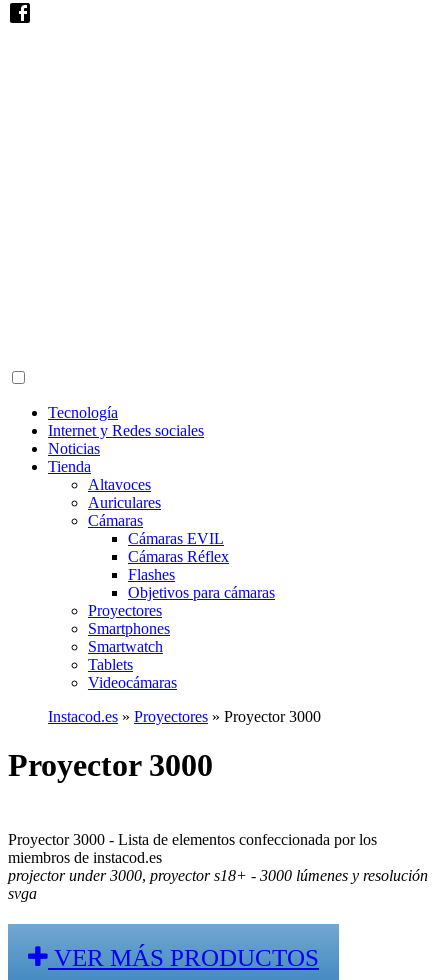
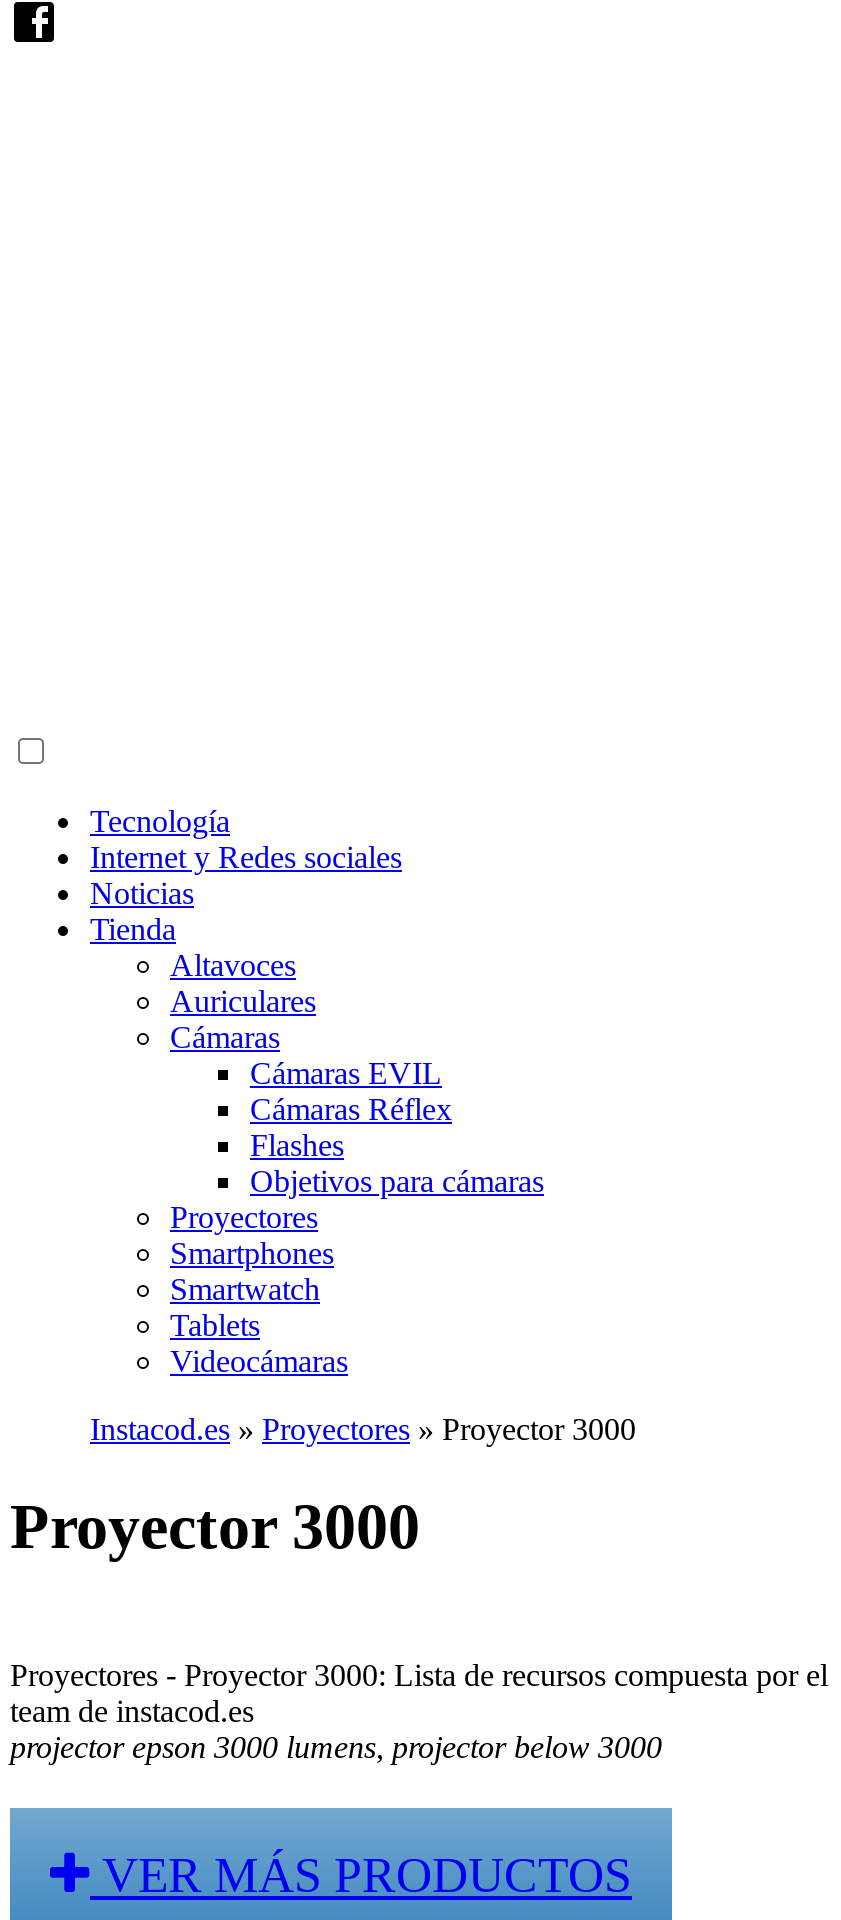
[8,831,428,902] Proyector 3000 - Lista de elementos confeccionada por los | miembros de instacod.es | projector under 3000, proyector s18+ - 3000 lúmenes y resolución | svga -> [10,1658,828,1764] Proyectores - Proyector 3000: Lista de recursos compuesta por el | team de instacod.es | projector epson 3000 lumens, projector below 3000

